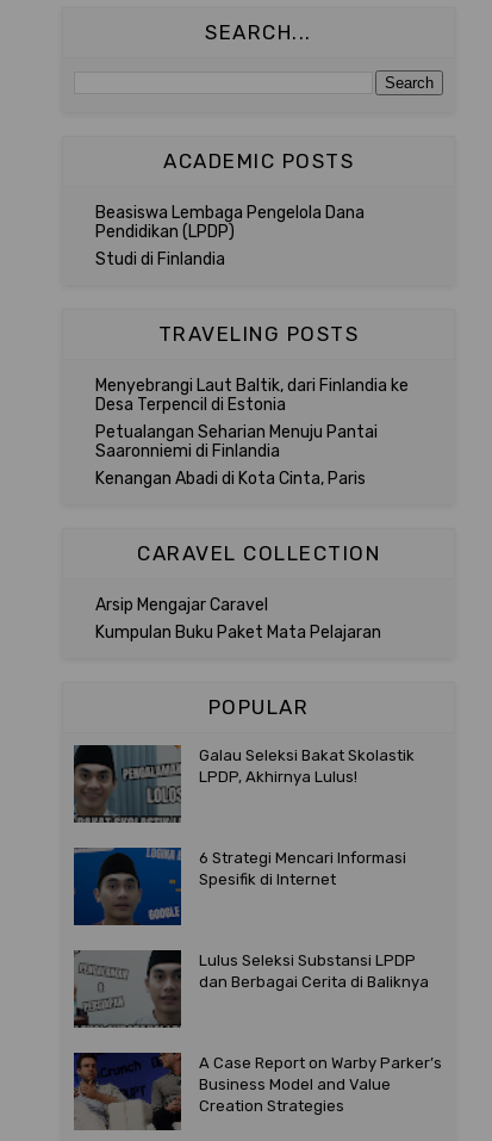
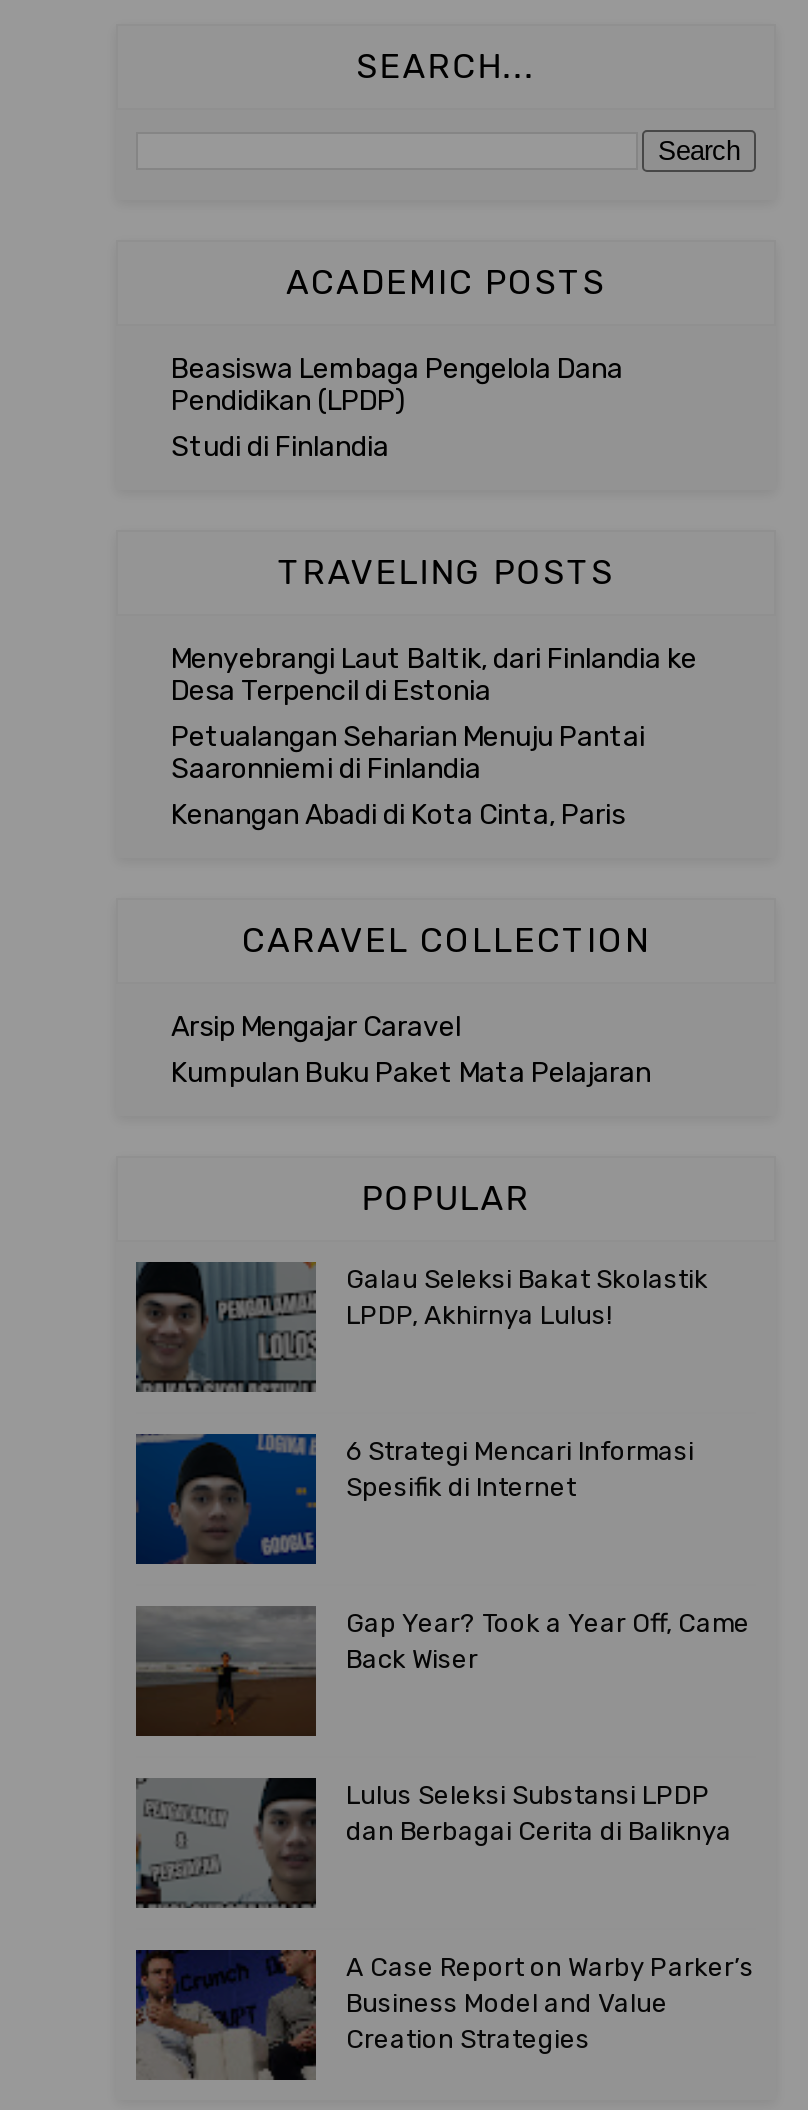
none -> [136,1608,750,1736] [image] | Gap Year? Took a Year Off, Came | Back Wiser

